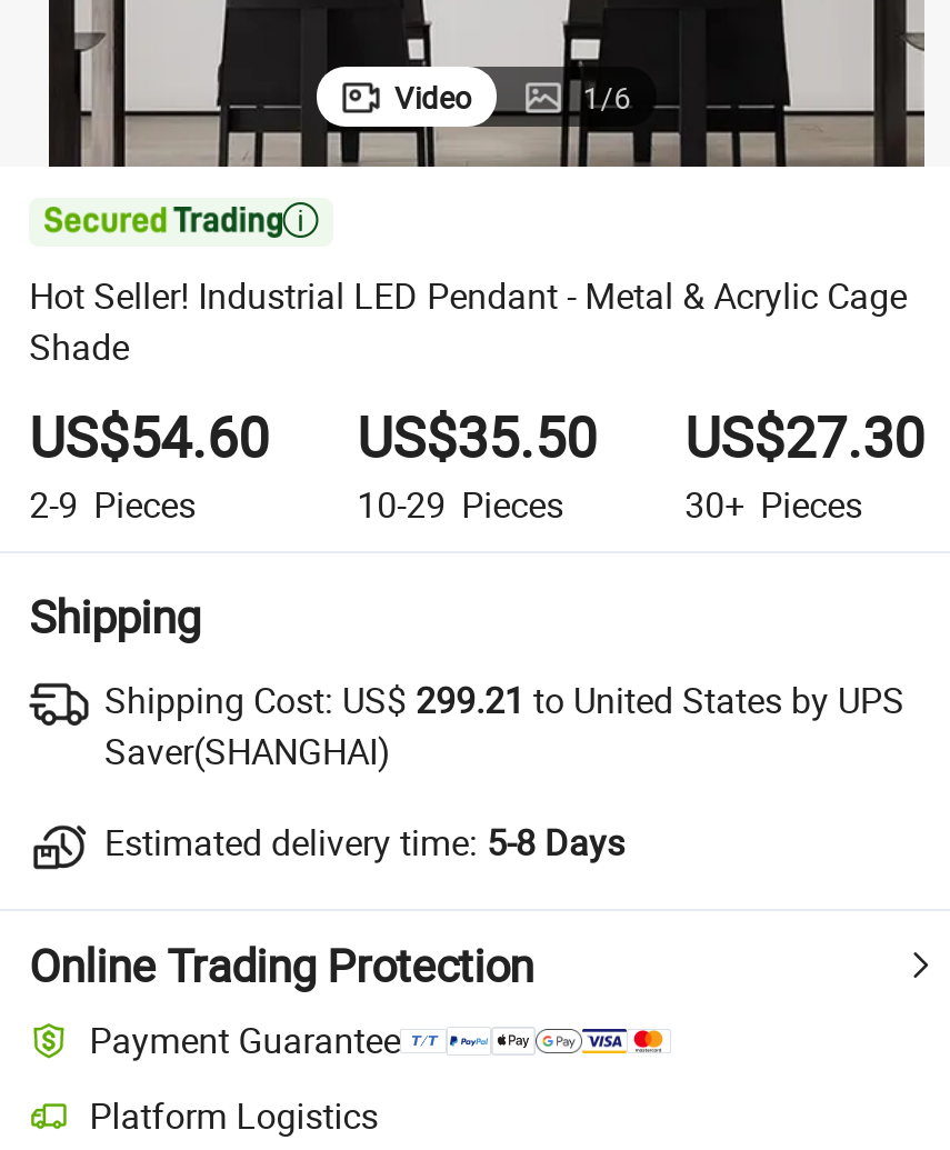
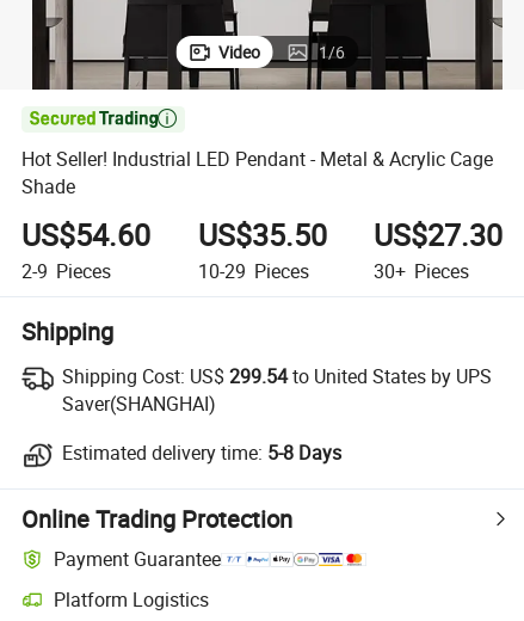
[104,675,904,724] Shipping Cost: US$299.21 to United States by UPS -> [62,363,492,389] Shipping Cost: US$299.54 to United States by UPS

